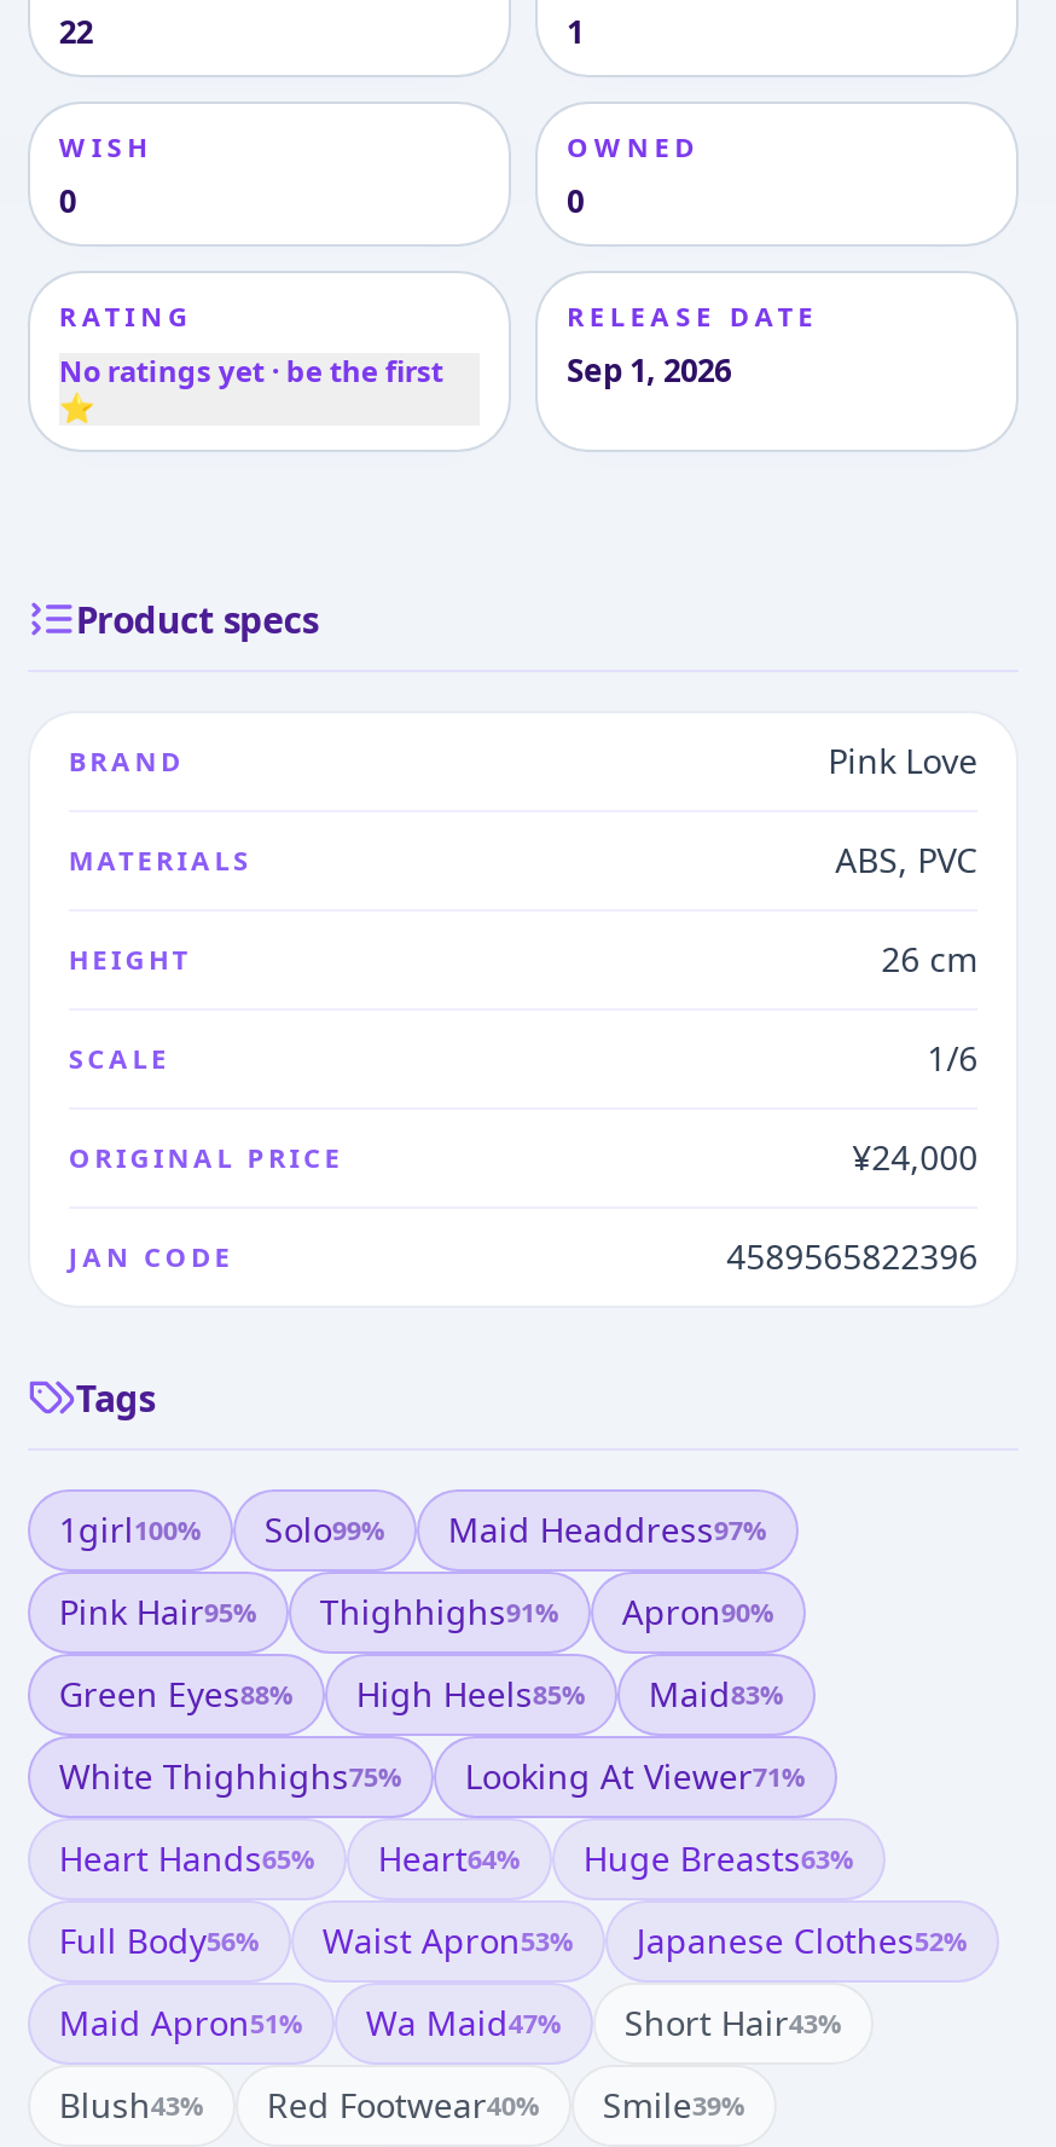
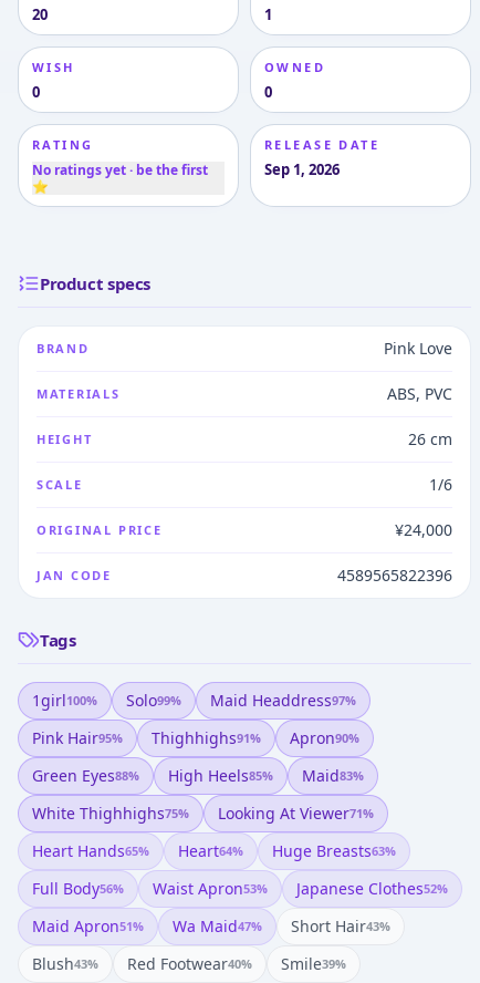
[59,10,93,54] 22 -> [32,5,47,25] 20

